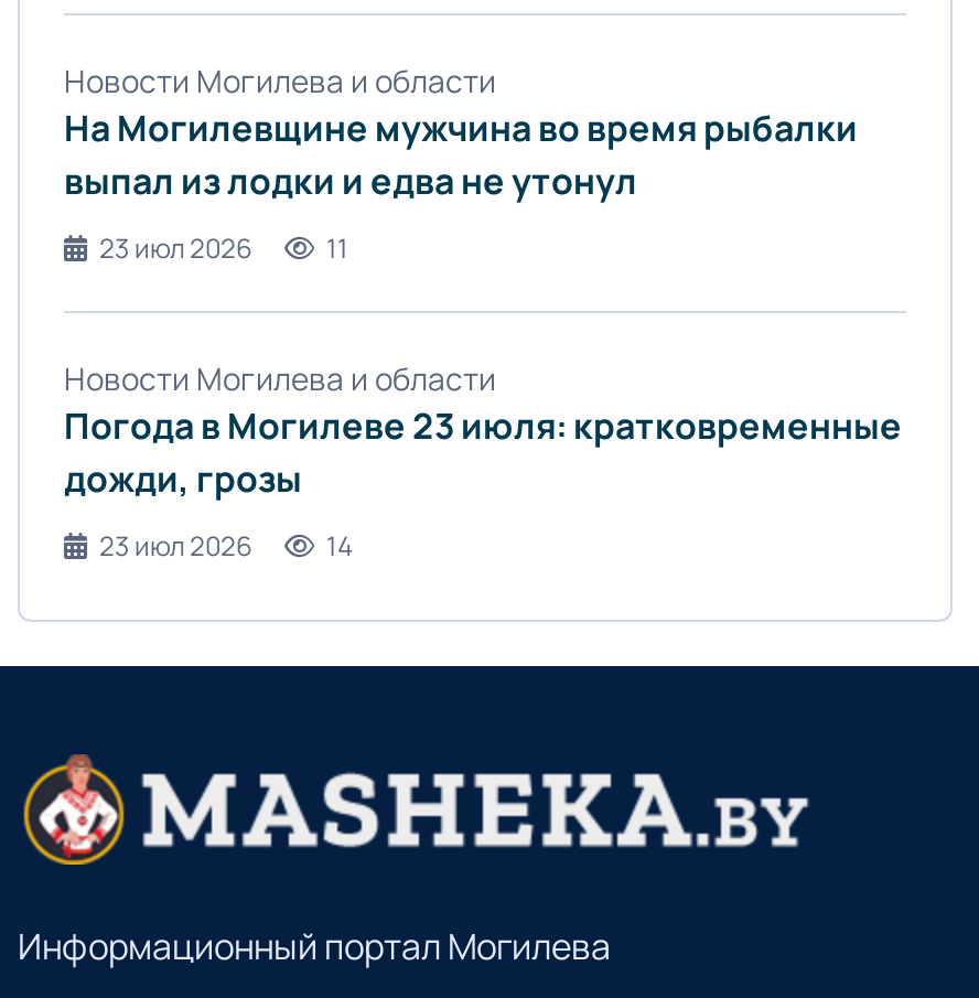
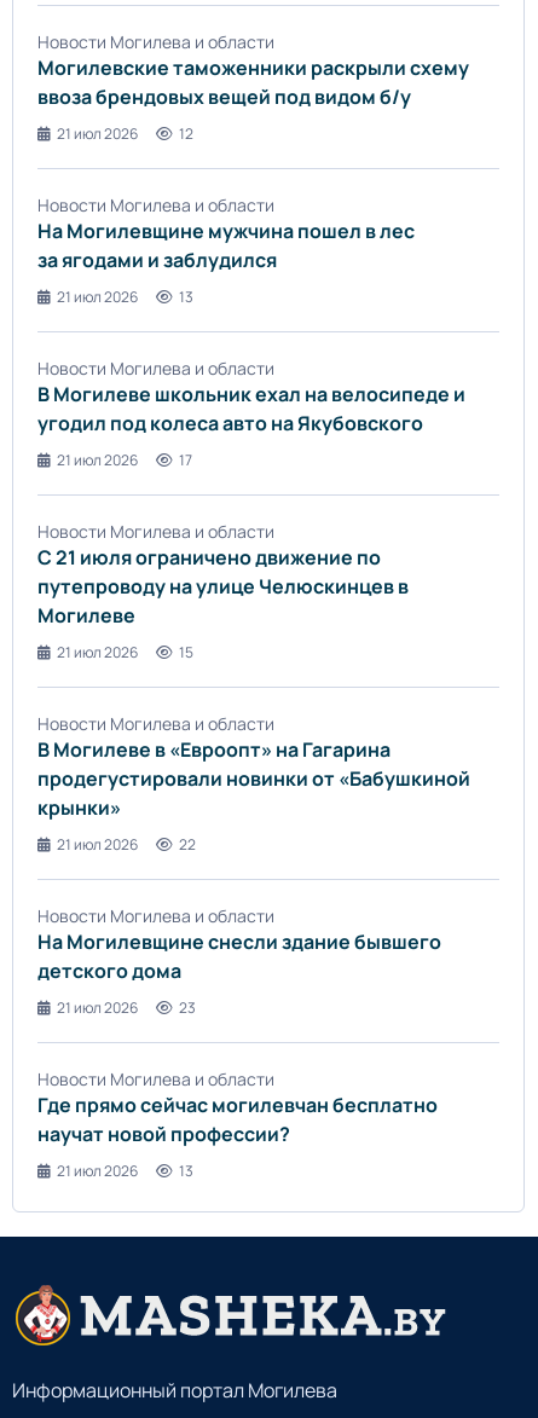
[64,105,858,206] На Могилевщине мужчина во время рыбалки | выпал из лодки и едва не утонул -> [37,55,469,111] Могилевские таможенники раскрыли схему | ввоза брендовых вещей под видом б/у
[99,230,348,268] 23 июл 2026 | 11 -> [57,124,193,144] 21 июл 2026 | 12
[64,403,902,566] Погода в Могилеве 23 июля: кратковременные | дожди, грозы | 23 июл 2026 | 14 -> [37,218,470,1182] На Могилевщине мужчина пошел в лес | за ягодами и заблудился | 21 июл 2026 | 13 | Новости Могилева и области | В Могилеве школьник ехал на велосипеде и | угодил под колеса авто на Якубовского | 21 июл 2026 | 17 | Новости Могилева и области | С 21 июля ограничено движение по | путепроводу на улице Челюскинцев в | Могилеве | 21 июл 2026 | 15 | Новости Могилева и области | В Могилеве в «Евроопт» на Гагарина | продегустировали новинки от «Бабушкиной | крынки» | 21 июл 2026 | 22 | Новости Могилева и области | На Могилевщине снесли здание бывшего | детского дома | 21 июл 2026 | 23 | Новости Могилева и области | Где прямо сейчас могилевчан бесплатно | научат новой профессии? | 21 июл 2026 | 13

